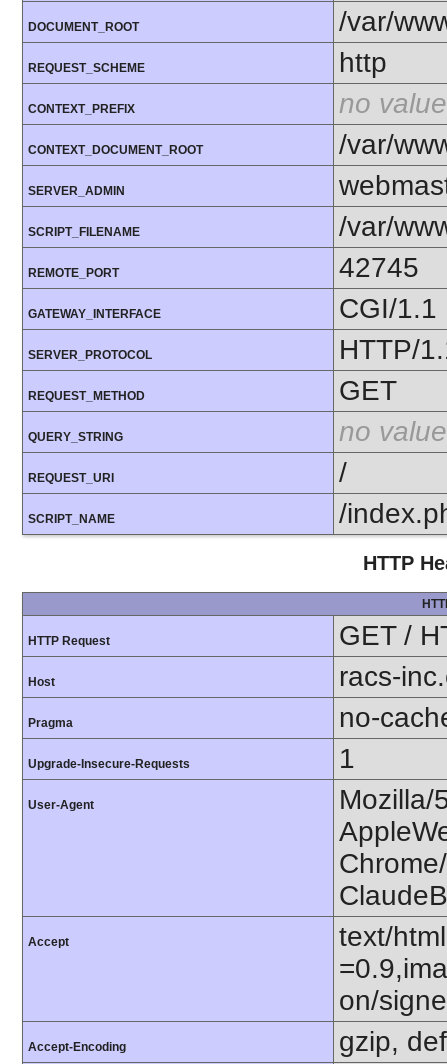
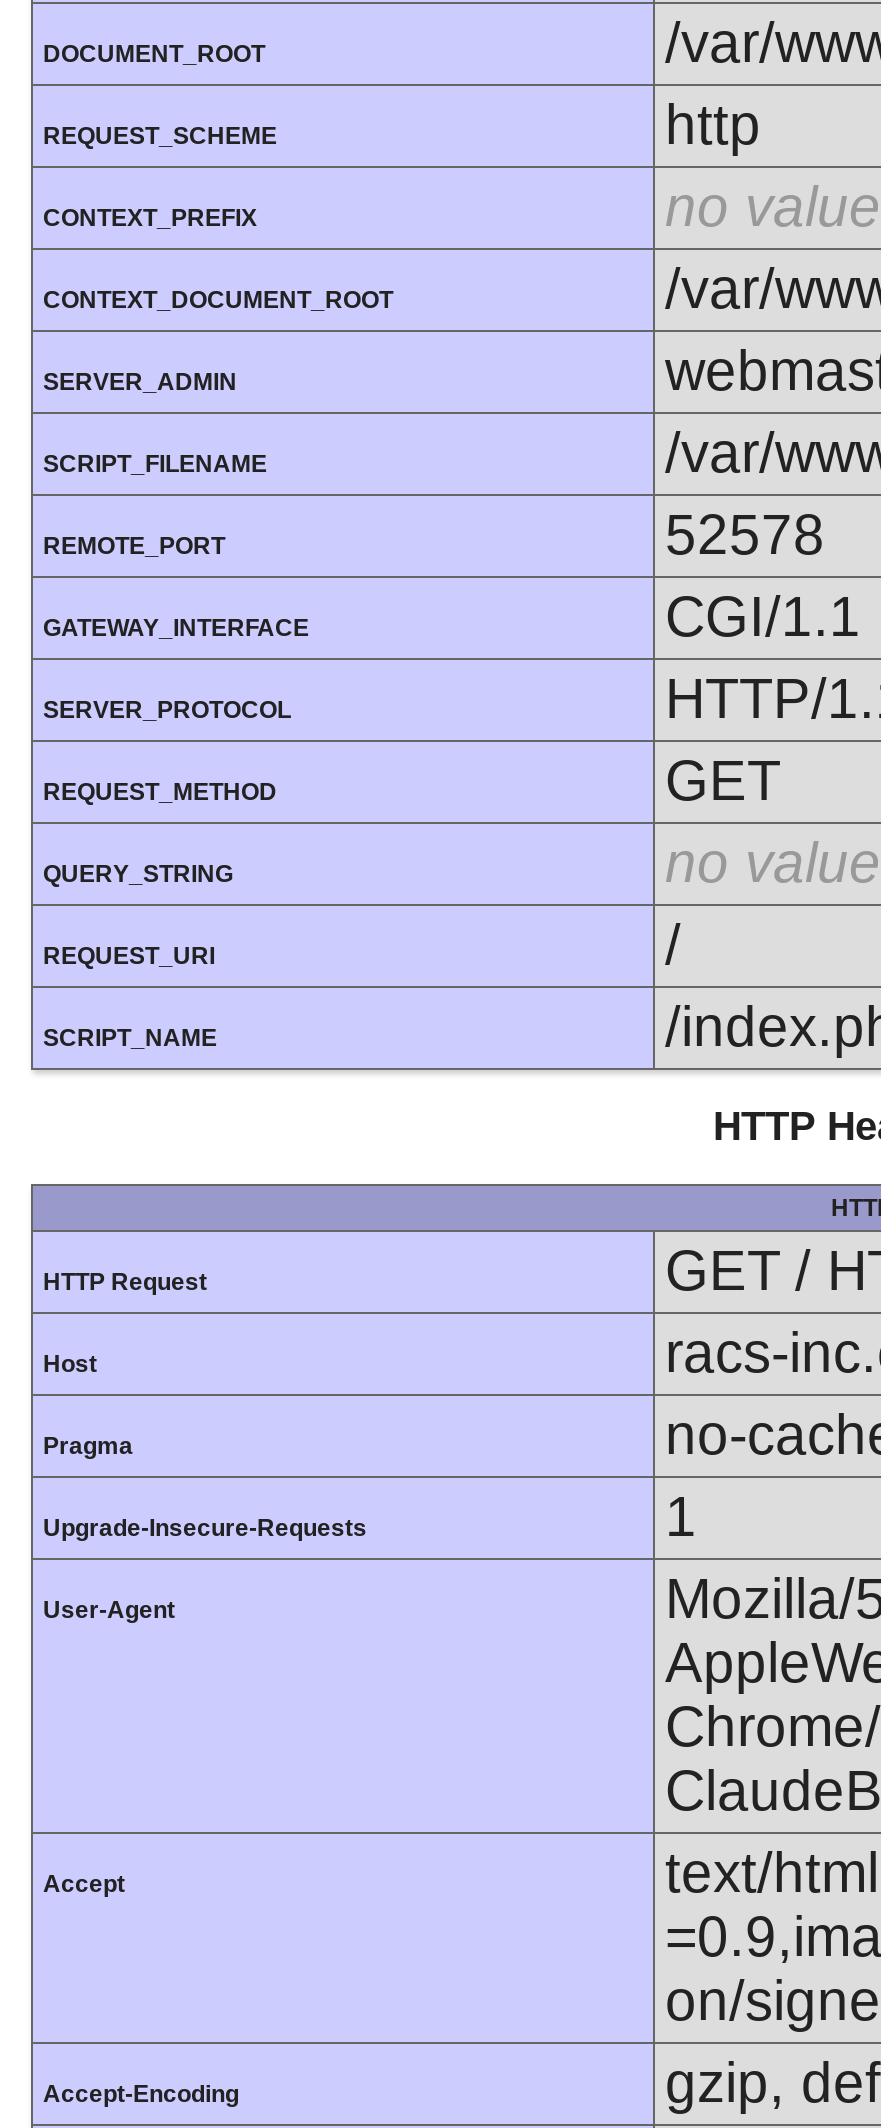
[339,252,419,283] 42745 -> [665,505,825,567] 52578

